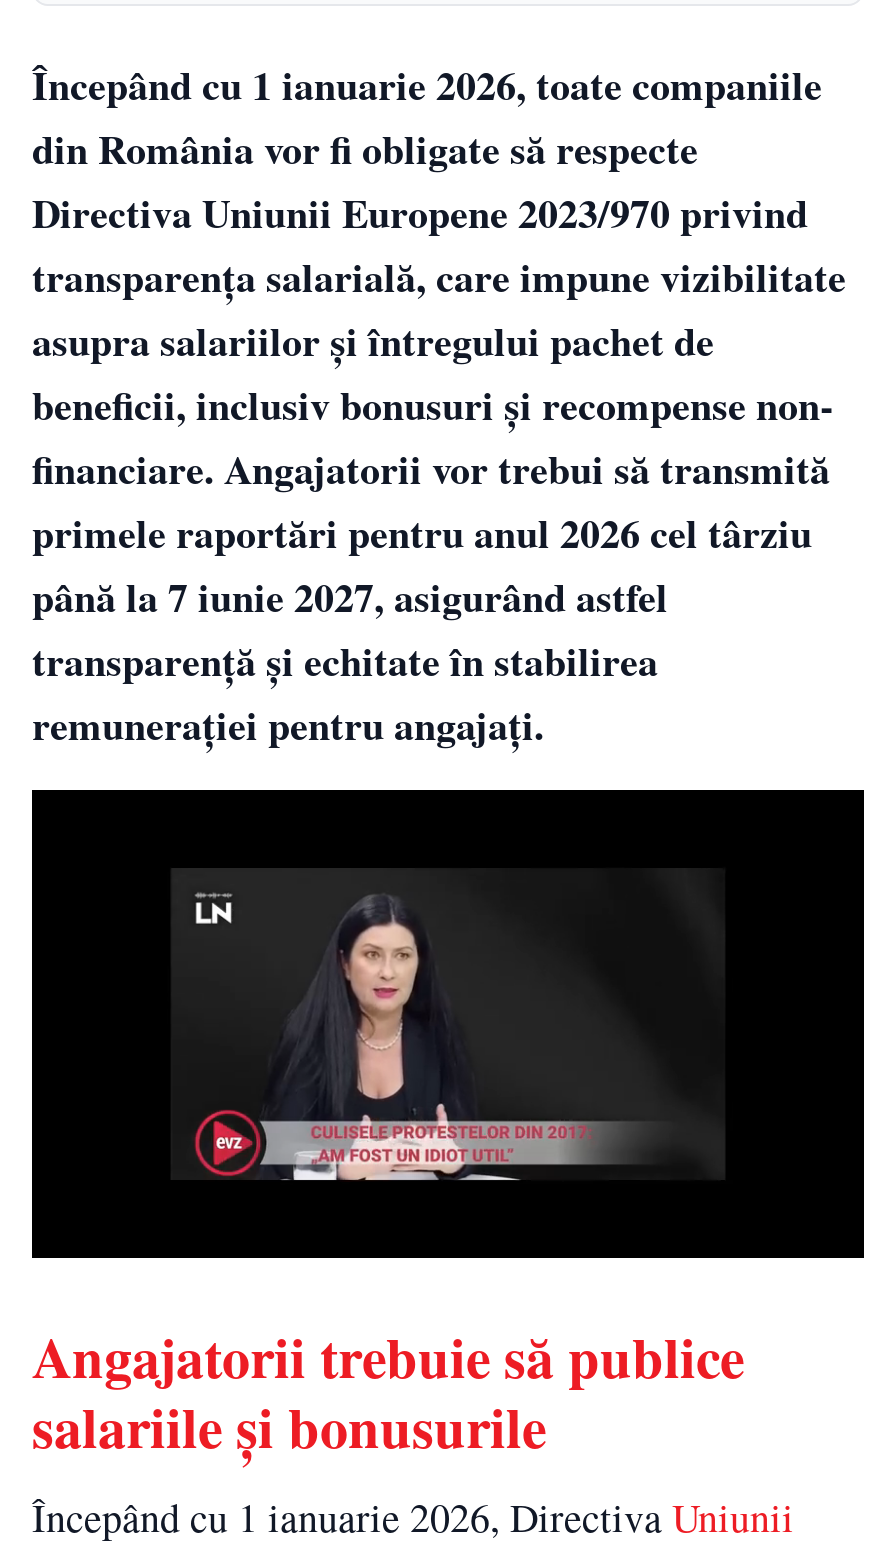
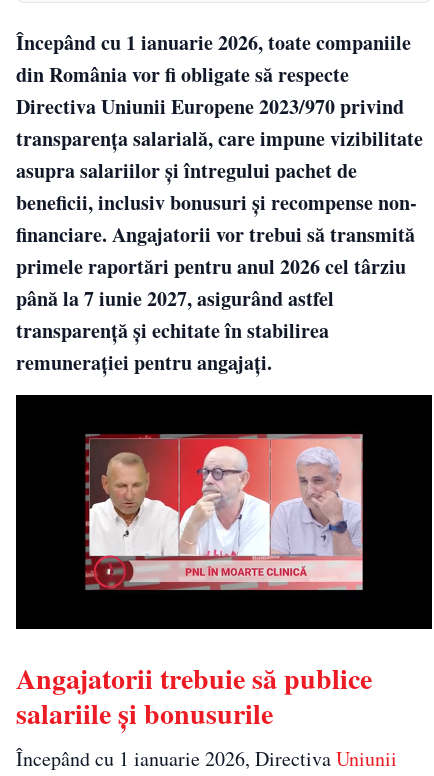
[172,868,726,1182] [image] -> [85,433,364,591] [image]

